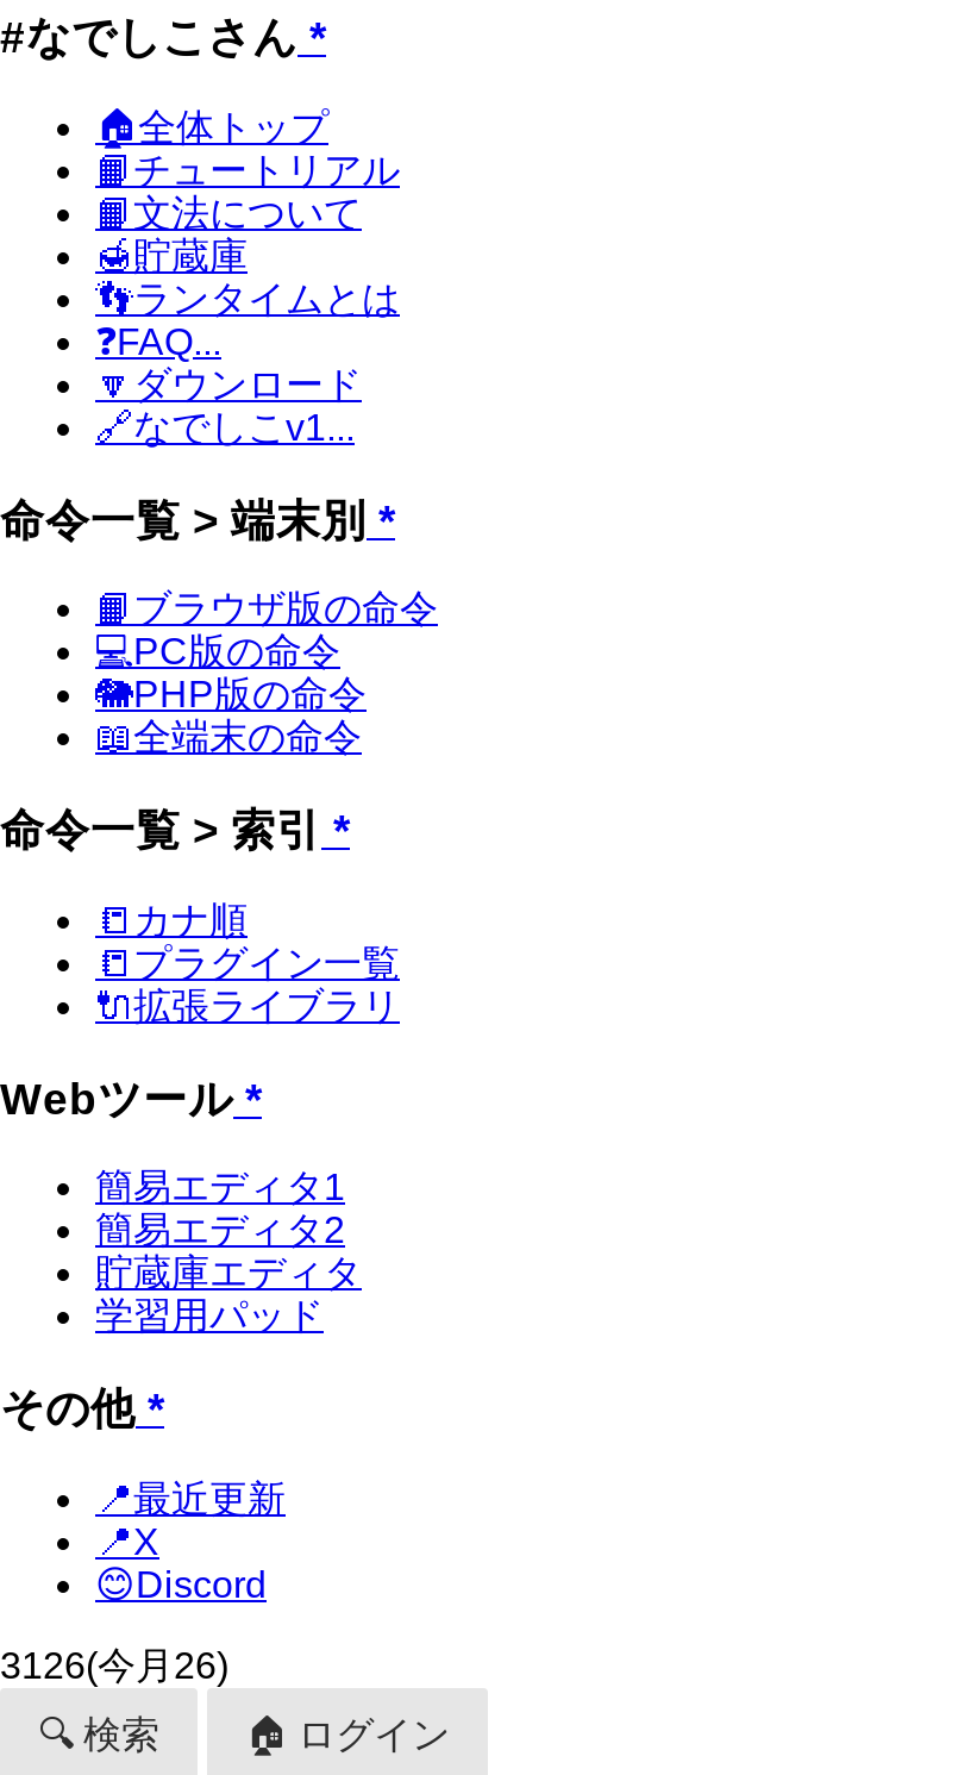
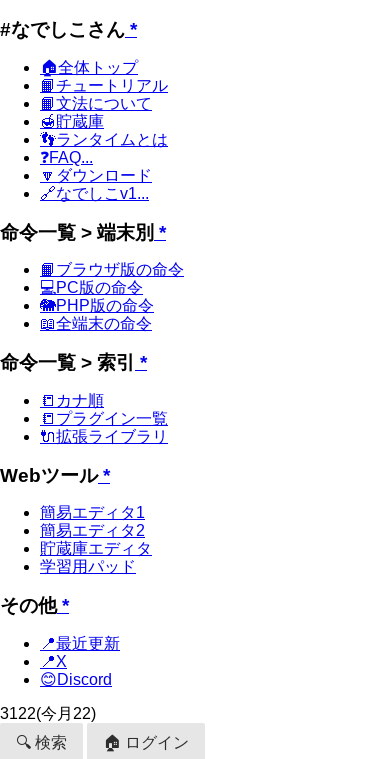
[0,1645,228,1685] 3126(今月26) -> [0,705,96,722] 3122(今月22)

